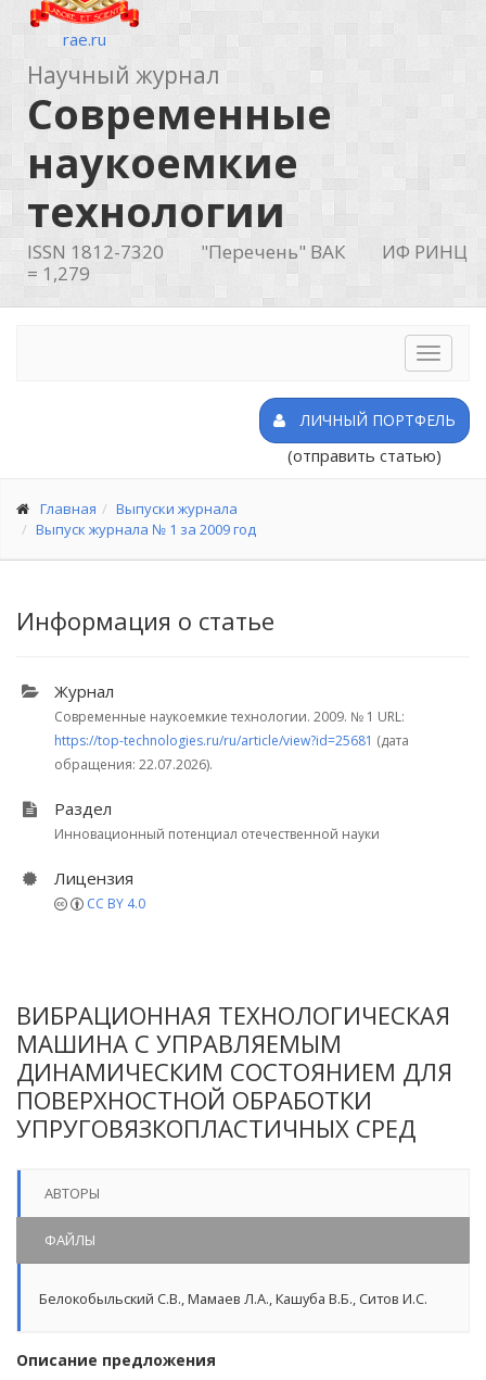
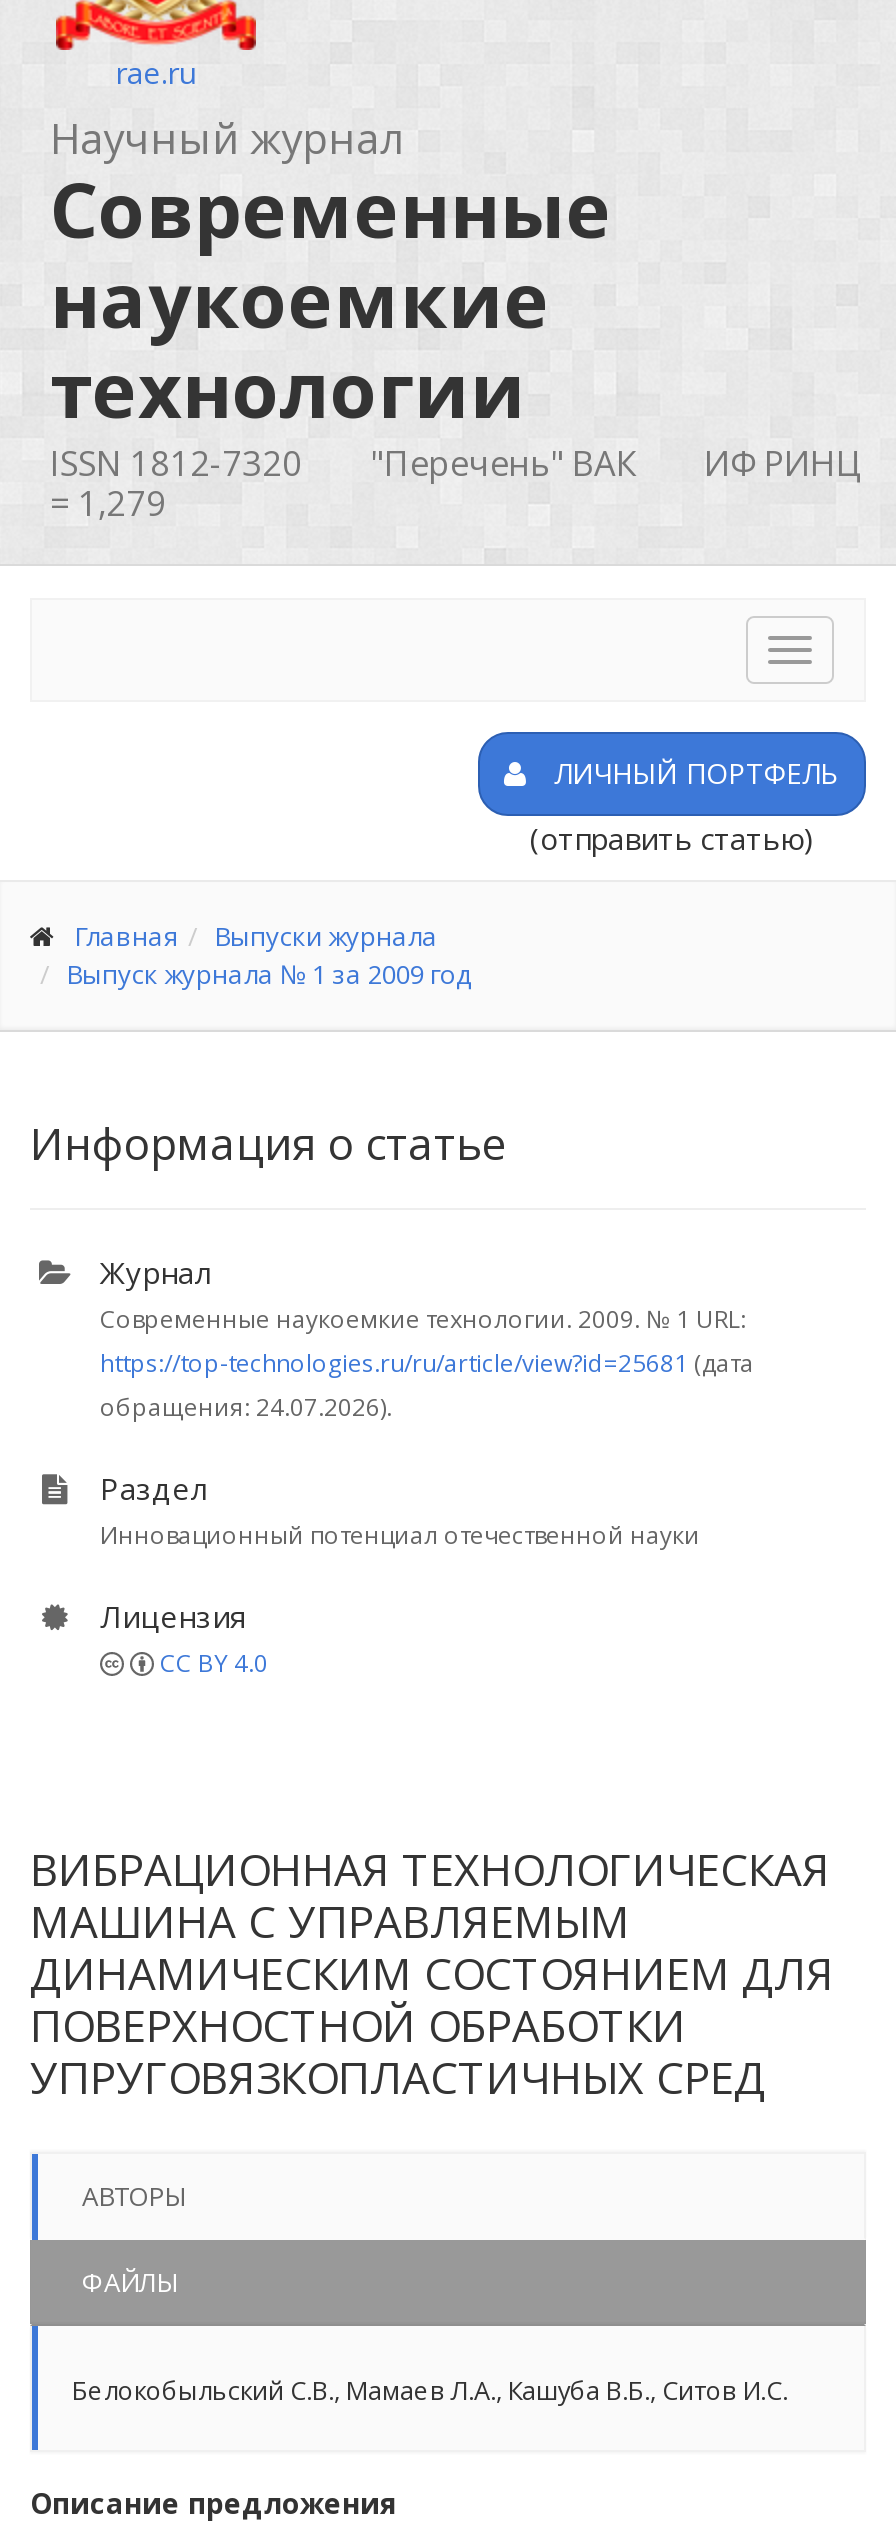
[54,755,213,774] обращения: 22.07.2026). -> [100,1390,392,1424] обращения: 24.07.2026).

